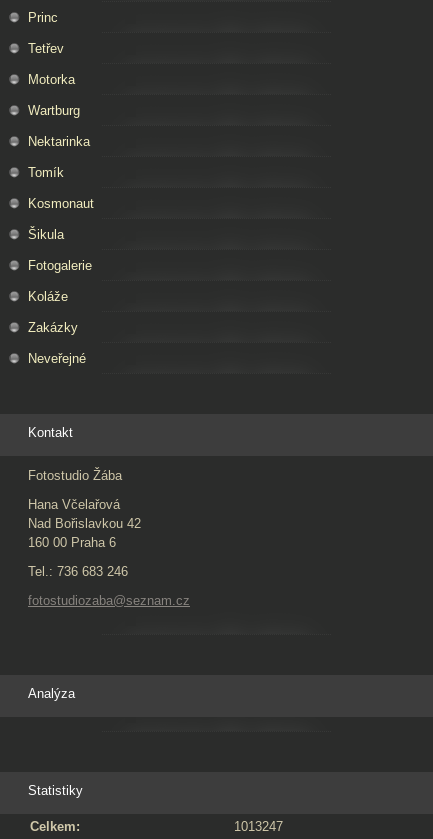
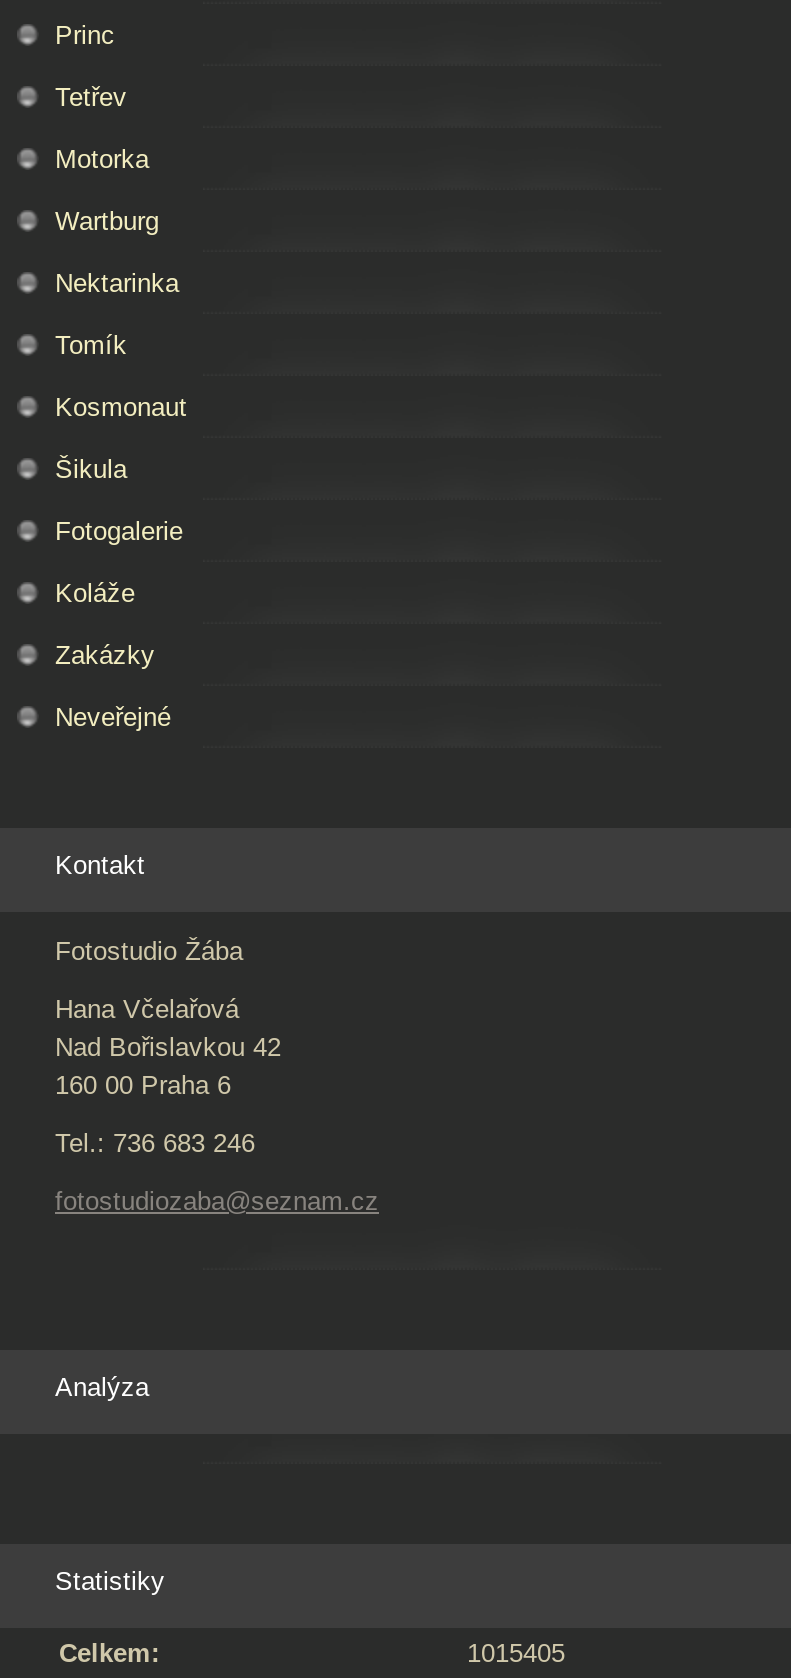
[234,819,283,834] 1013247 -> [467,1638,565,1668] 1015405

